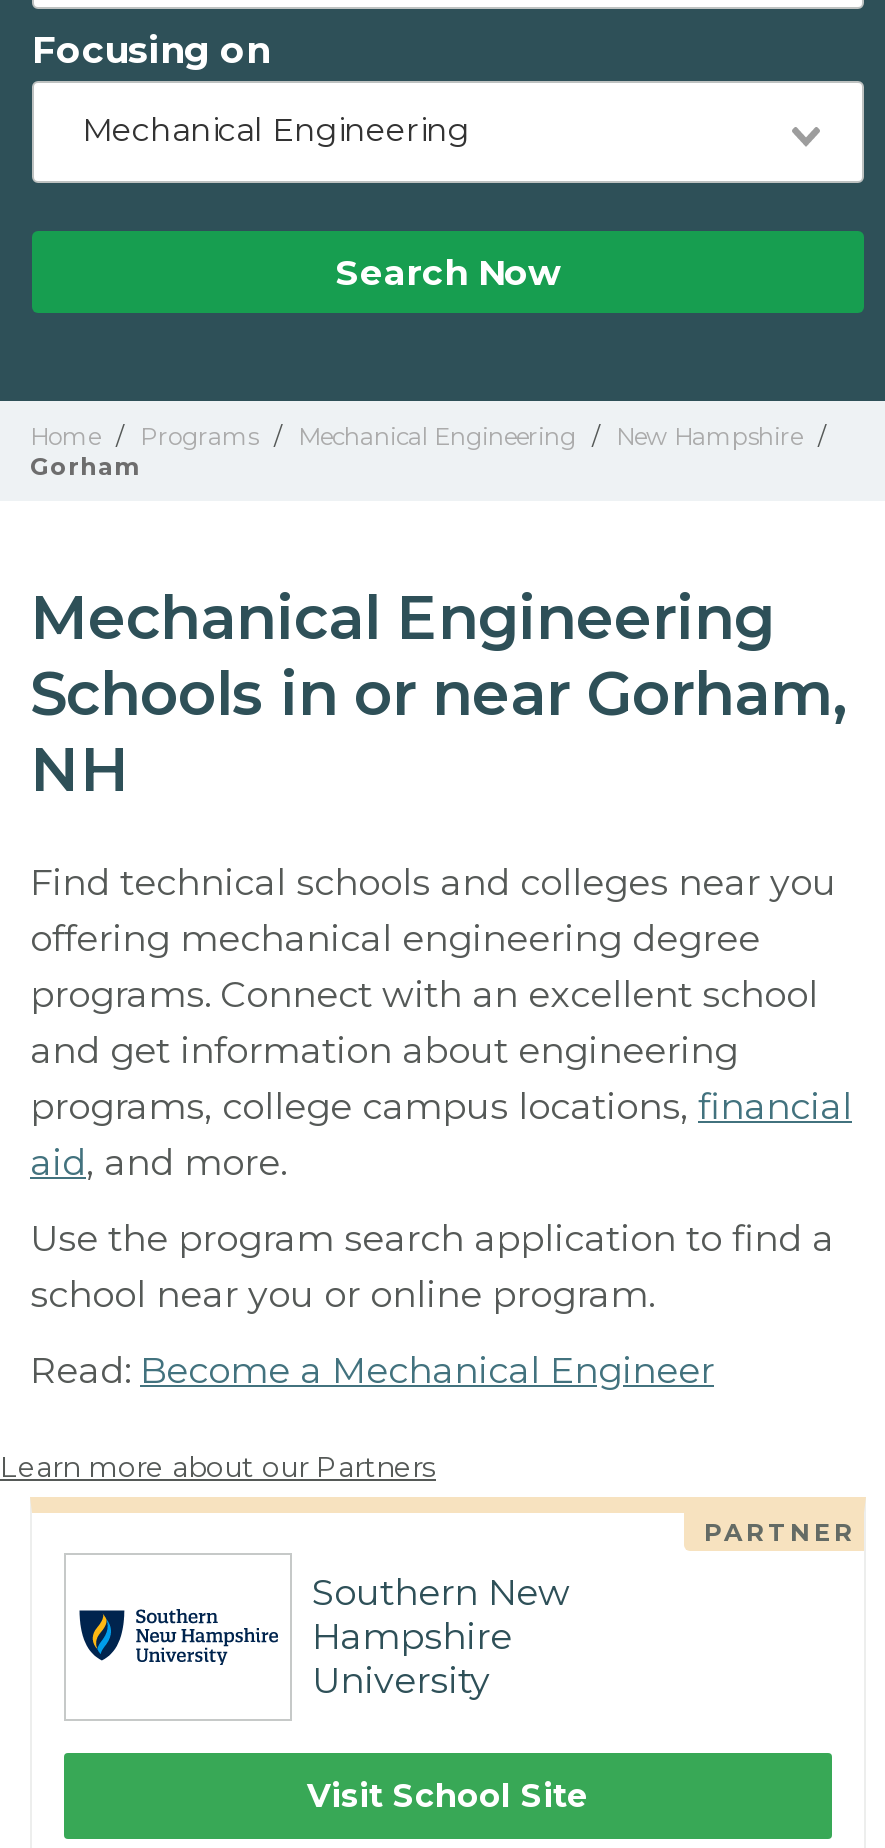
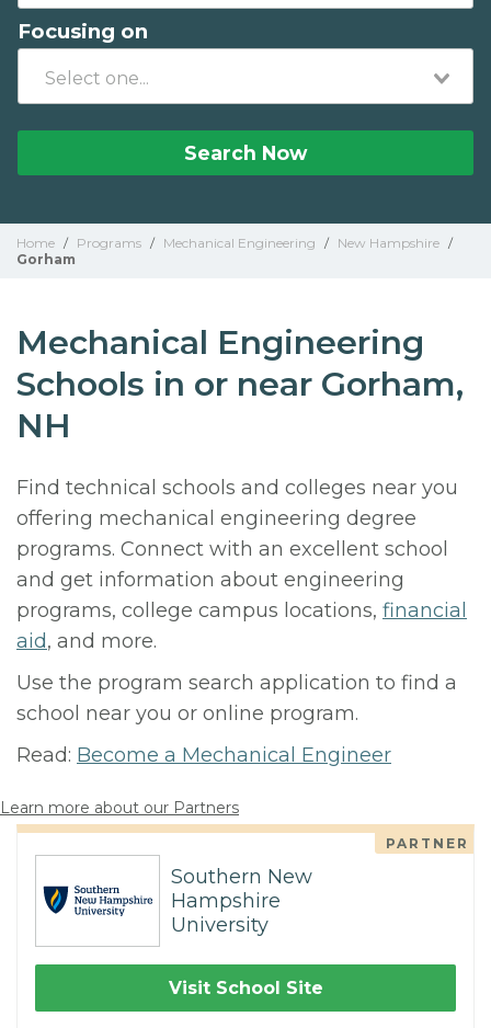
[82,111,470,149] Mechanical Engineering -> none

